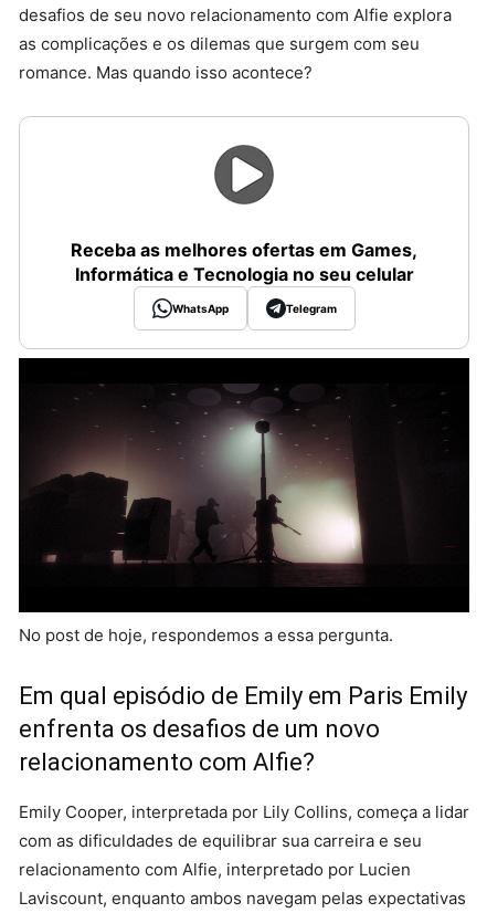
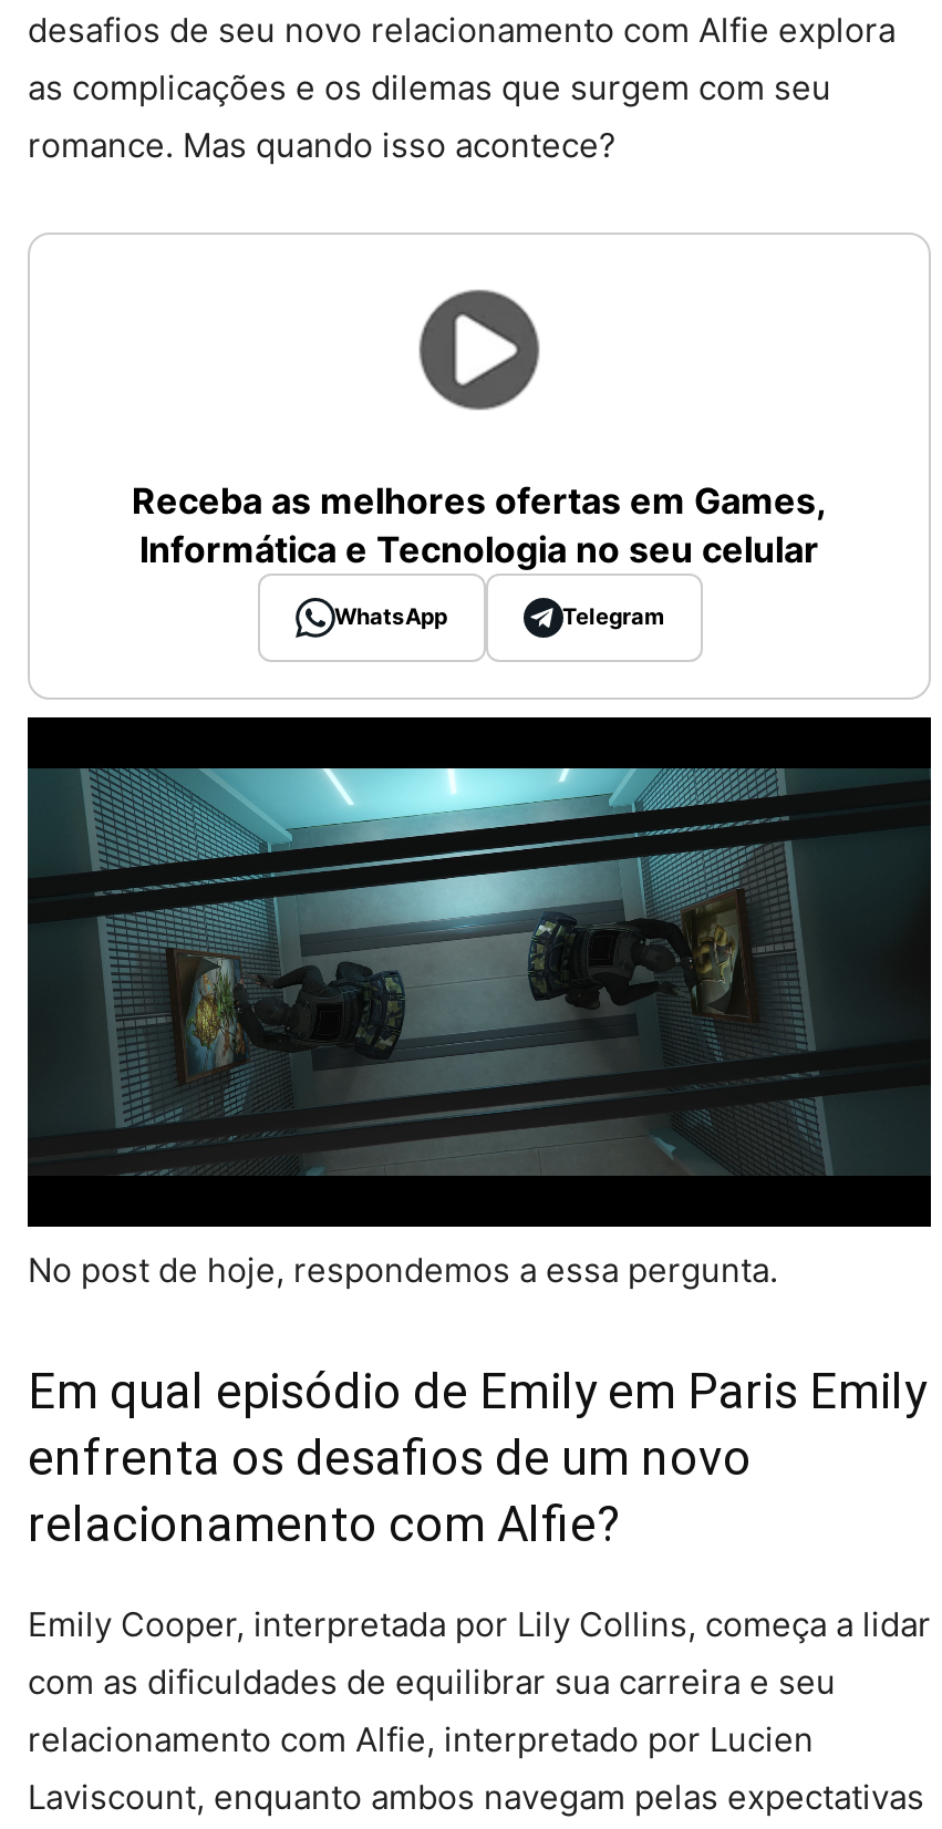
[19,384,469,586] [image] -> [28,766,931,1176] [image]

